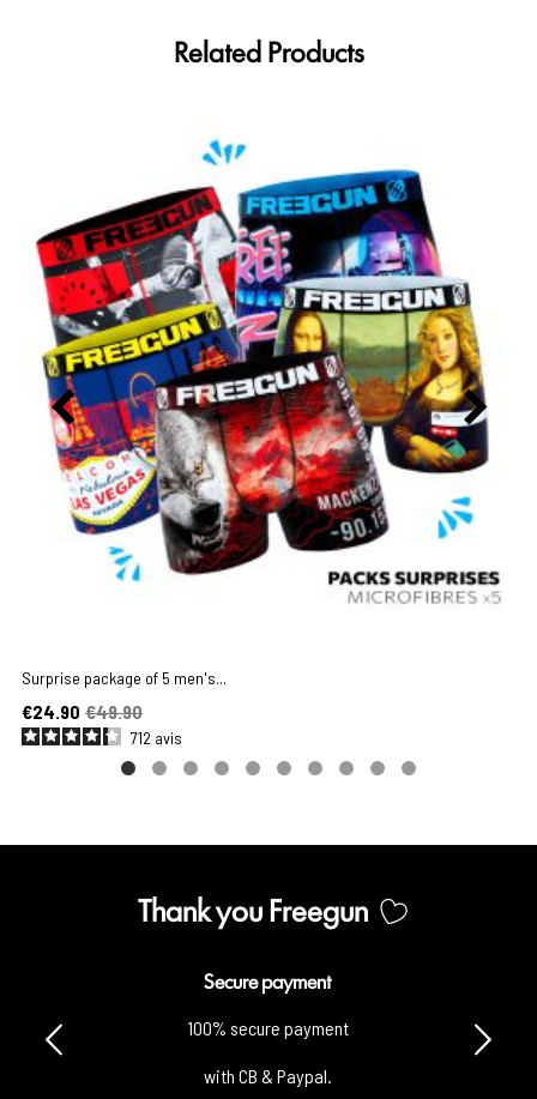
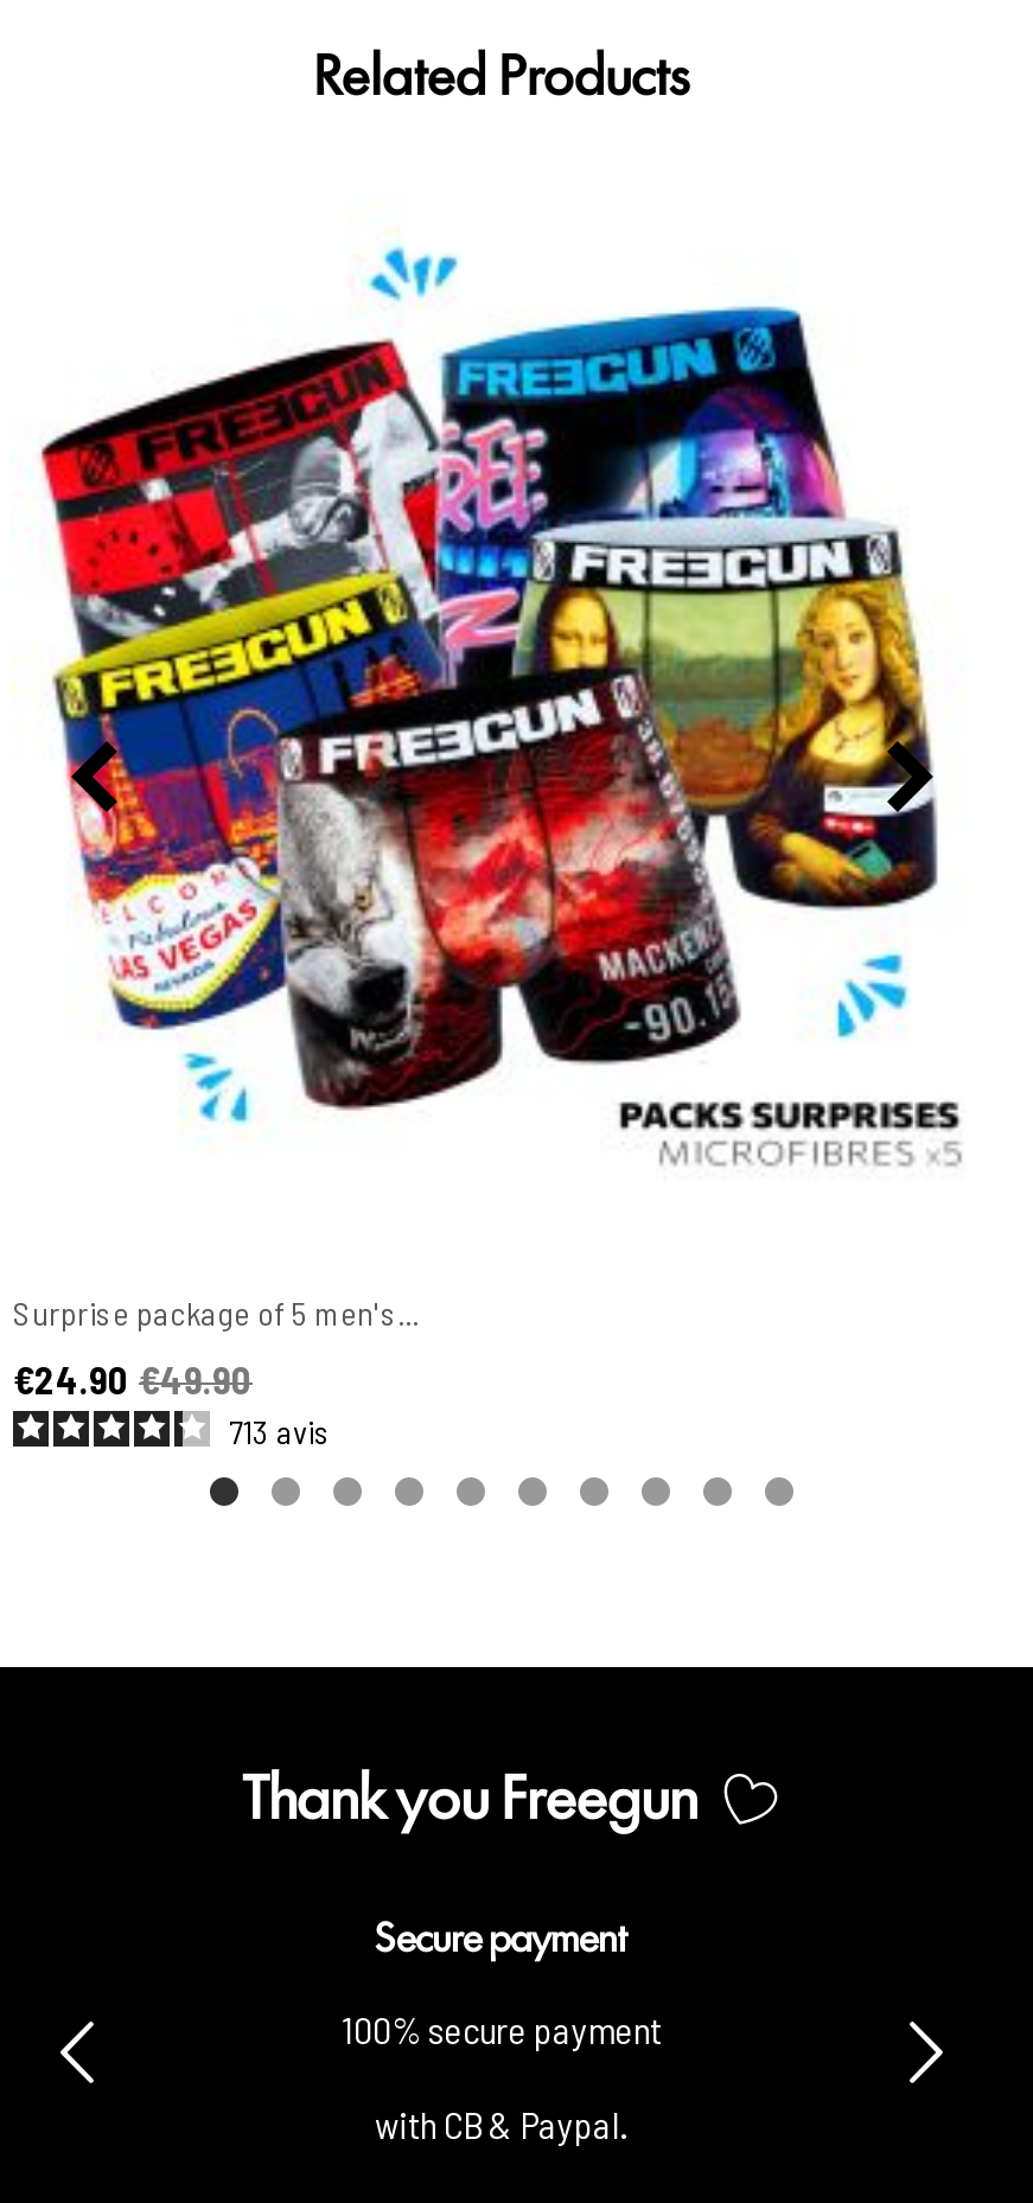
[131,728,182,748] 712 avis -> [229,1412,331,1452] 713 avis

